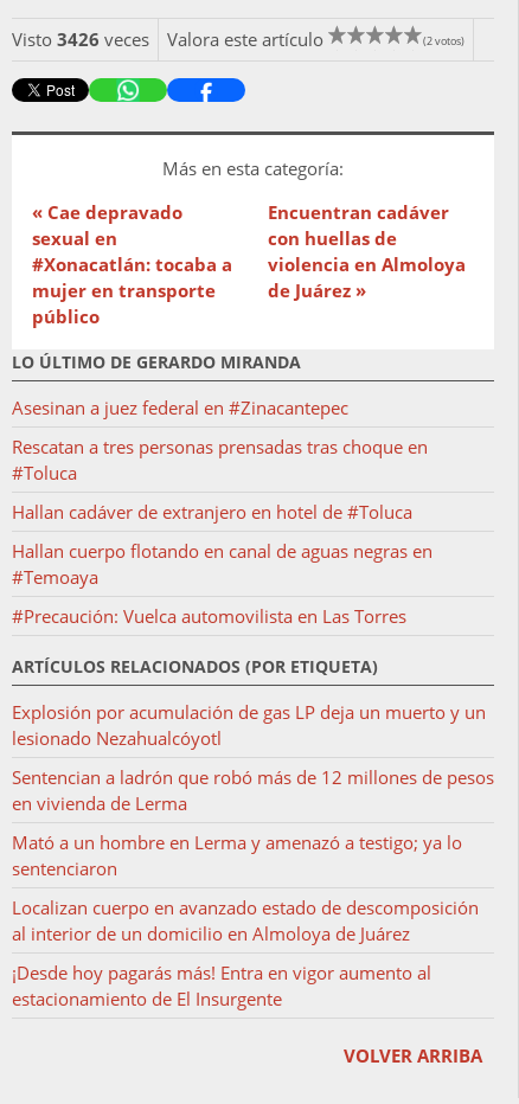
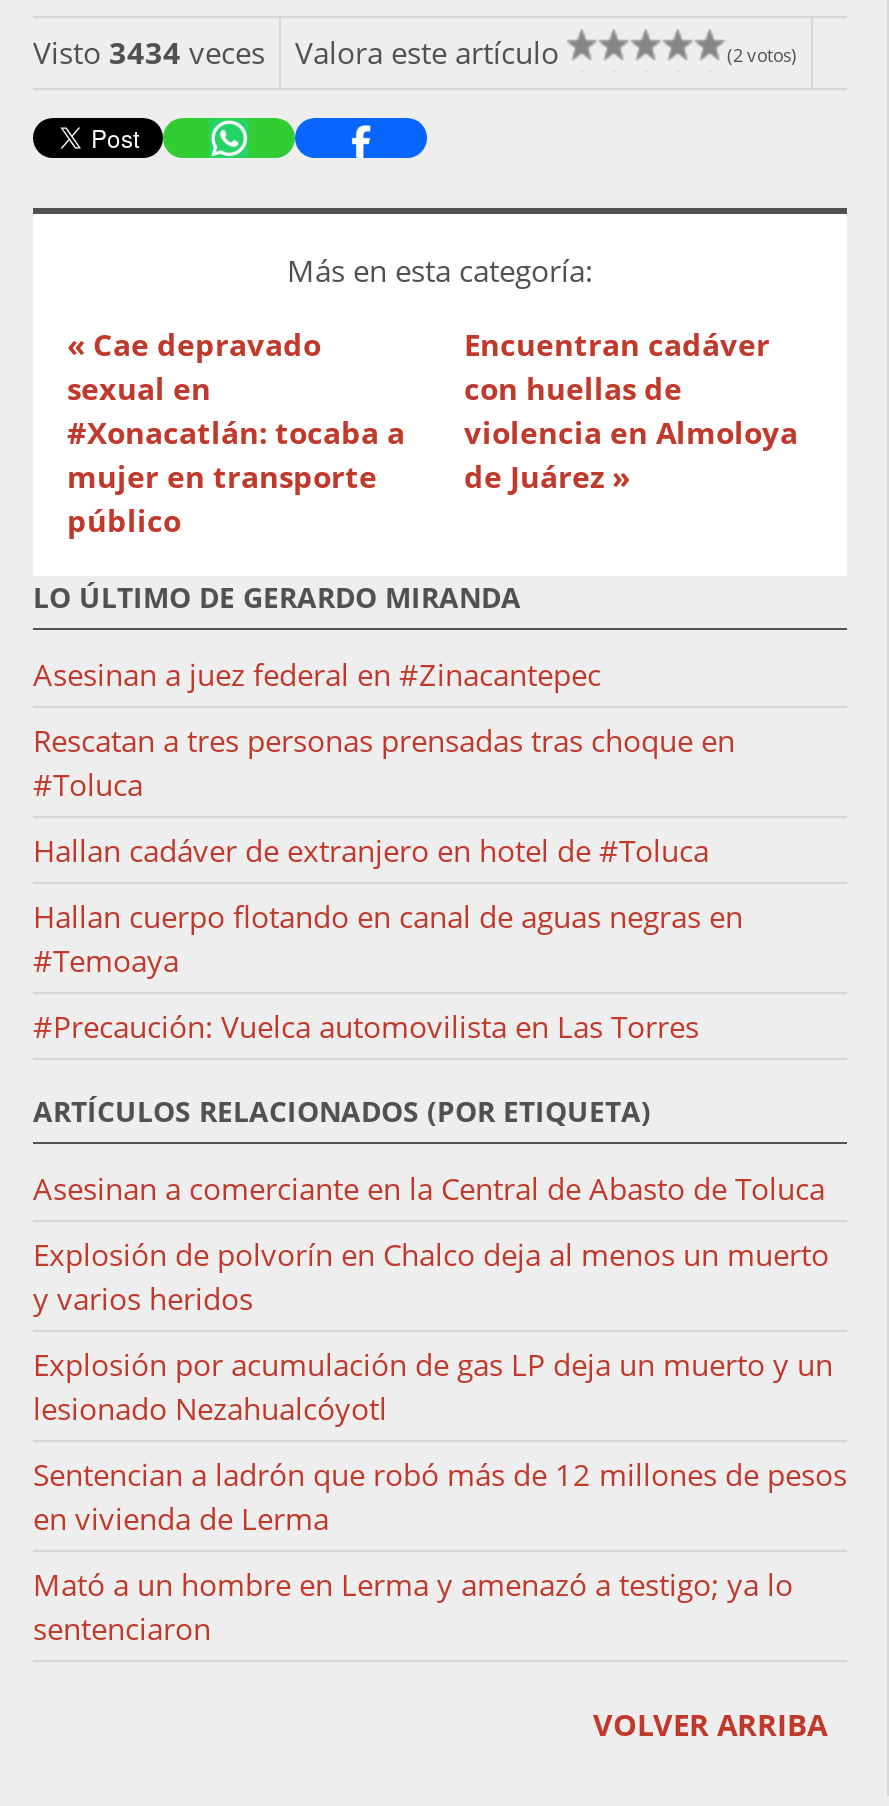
[12,27,323,51] Visto 3426 veces Valora este artículo -> [33,32,559,72] Visto 3434 veces Valora este artículo
none -> [33,1167,829,1317] Asesinan a comerciante en la Central de Abasto de Toluca | Explosión de polvorín en Chalco deja al menos un muerto | y varios heridos
moved [12,700,494,880] -> [33,1343,847,1647]: Explosión por acumulación de gas LP deja un muerto y un | lesionado Nezahualcóyotl | Sentencian a ladrón que robó más de 12 millones de pesos | en vivienda de Lerma | Mató a un hombre en Lerma y amenazó a testigo; ya lo | sentenciaron
[12,895,479,1010] Localizan cuerpo en avanzado estado de descomposición | al interior de un domicilio en Almoloya de Juárez | ¡Desde hoy pagarás más! Entra en vigor aumento al | estacionamiento de El Insurgente -> none

